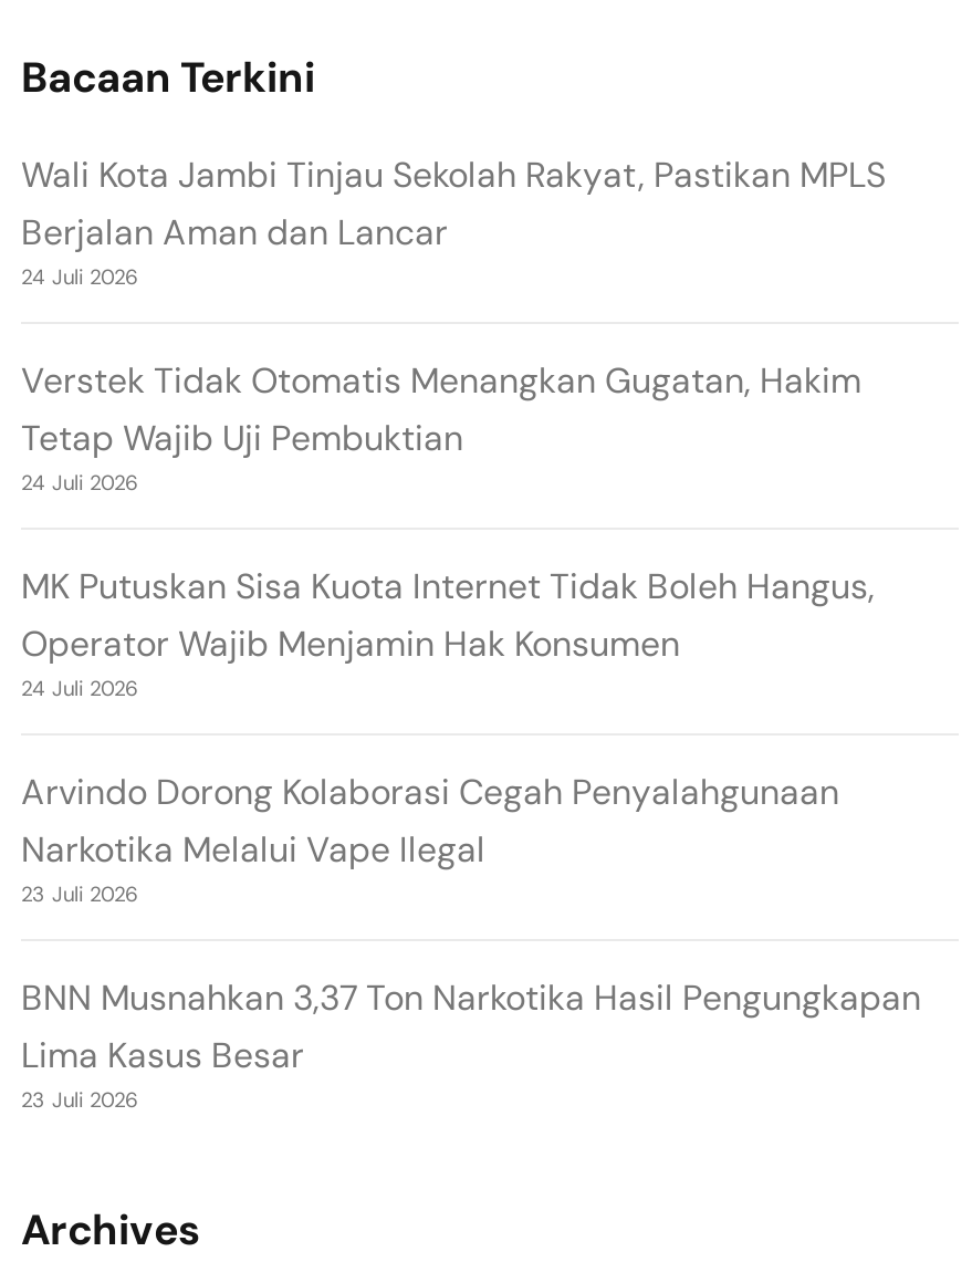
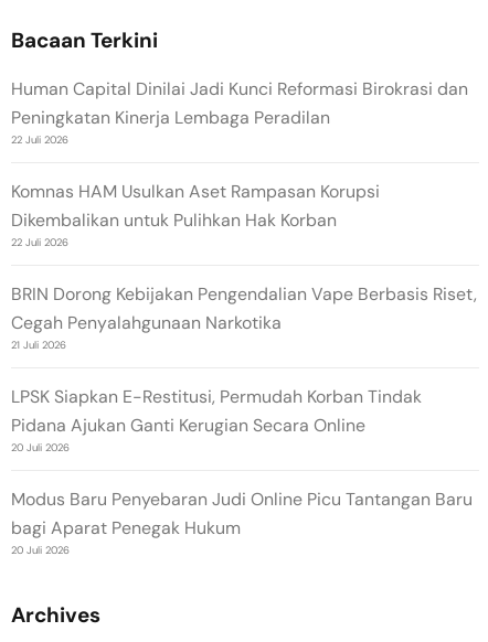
[21,152,886,292] Wali Kota Jambi Tinjau Sekolah Rakyat, Pastikan MPLS | Berjalan Aman dan Lancar | 24 Juli 2026 -> [11,78,468,147] Human Capital Dinilai Jadi Kunci Reformasi Birokrasi dan | Peningkatan Kinerja Lembaga Peradilan | 22 Juli 2026
[21,358,861,497] Verstek Tidak Otomatis Menangkan Gugatan, Hakim | Tetap Wajib Uji Pembuktian | 24 Juli 2026 -> [11,180,380,250] Komnas HAM Usulkan Aset Rampasan Korupsi | Dikembalikan untuk Pulihkan Hak Korban | 22 Juli 2026
[21,564,875,703] MK Putuskan Sisa Kuota Internet Tidak Boleh Hangus, | Operator Wajib Menjamin Hak Konsumen | 24 Juli 2026 -> [11,283,477,352] BRIN Dorong Kebijakan Pengendalian Vape Berbasis Riset, | Cegah Penyalahgunaan Narkotika | 21 Juli 2026
[21,769,839,909] Arvindo Dorong Kolaborasi Cegah Penyalahgunaan | Narkotika Melalui Vape Ilegal | 23 Juli 2026 -> [11,385,422,455] LPSK Siapkan E-Restitusi, Permudah Korban Tindak | Pidana Ajukan Ganti Kerugian Secara Online | 20 Juli 2026
[21,975,921,1114] BNN Musnahkan 3,37 Ton Narkotika Hasil Pengungkapan | Lima Kasus Besar | 23 Juli 2026 -> [11,488,473,557] Modus Baru Penyebaran Judi Online Picu Tantangan Baru | bagi Aparat Penegak Hukum | 20 Juli 2026

